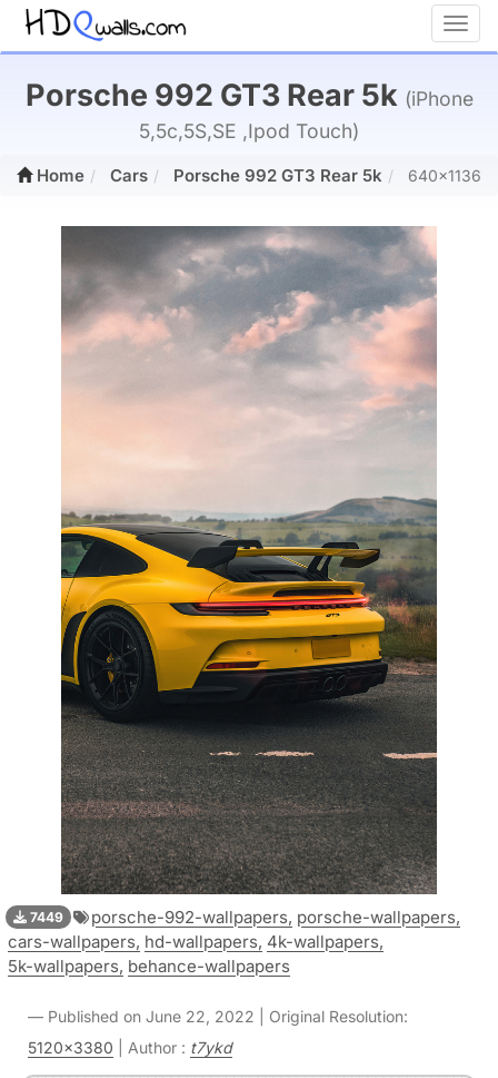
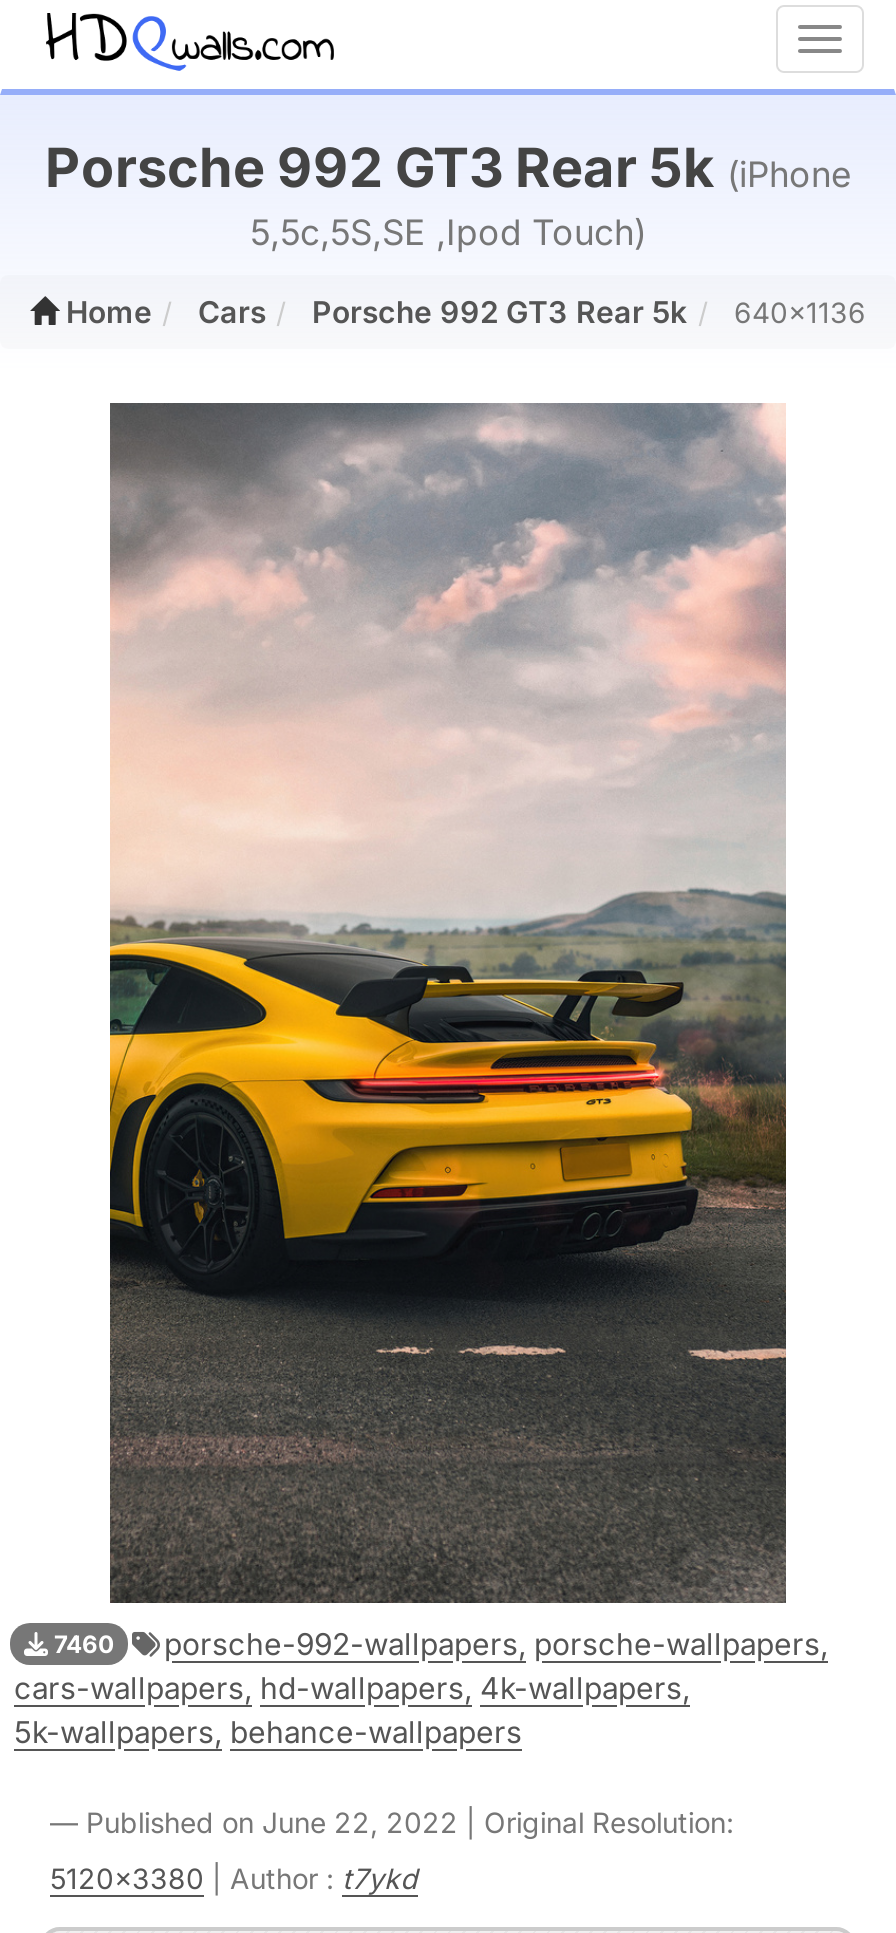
[27,906,460,928] 7449 porsche-992-wallpapers, porsche-wallpapers, -> [48,1625,828,1663] 7460 porsche-992-wallpapers, porsche-wallpapers,

